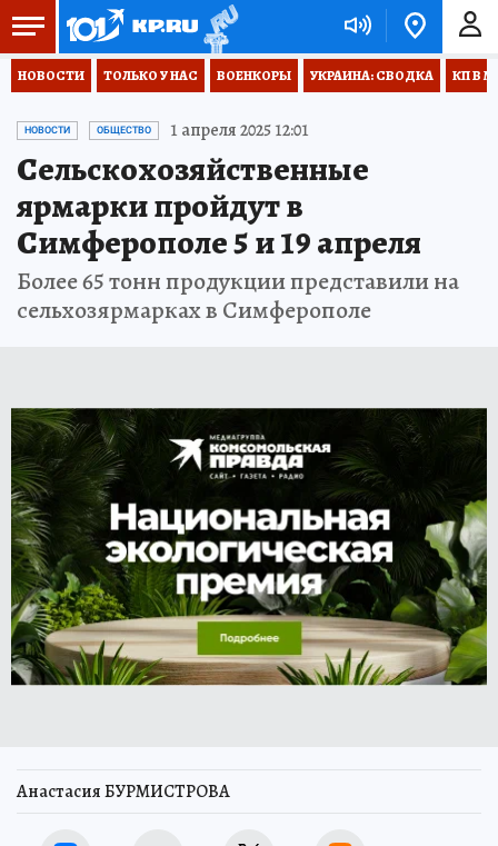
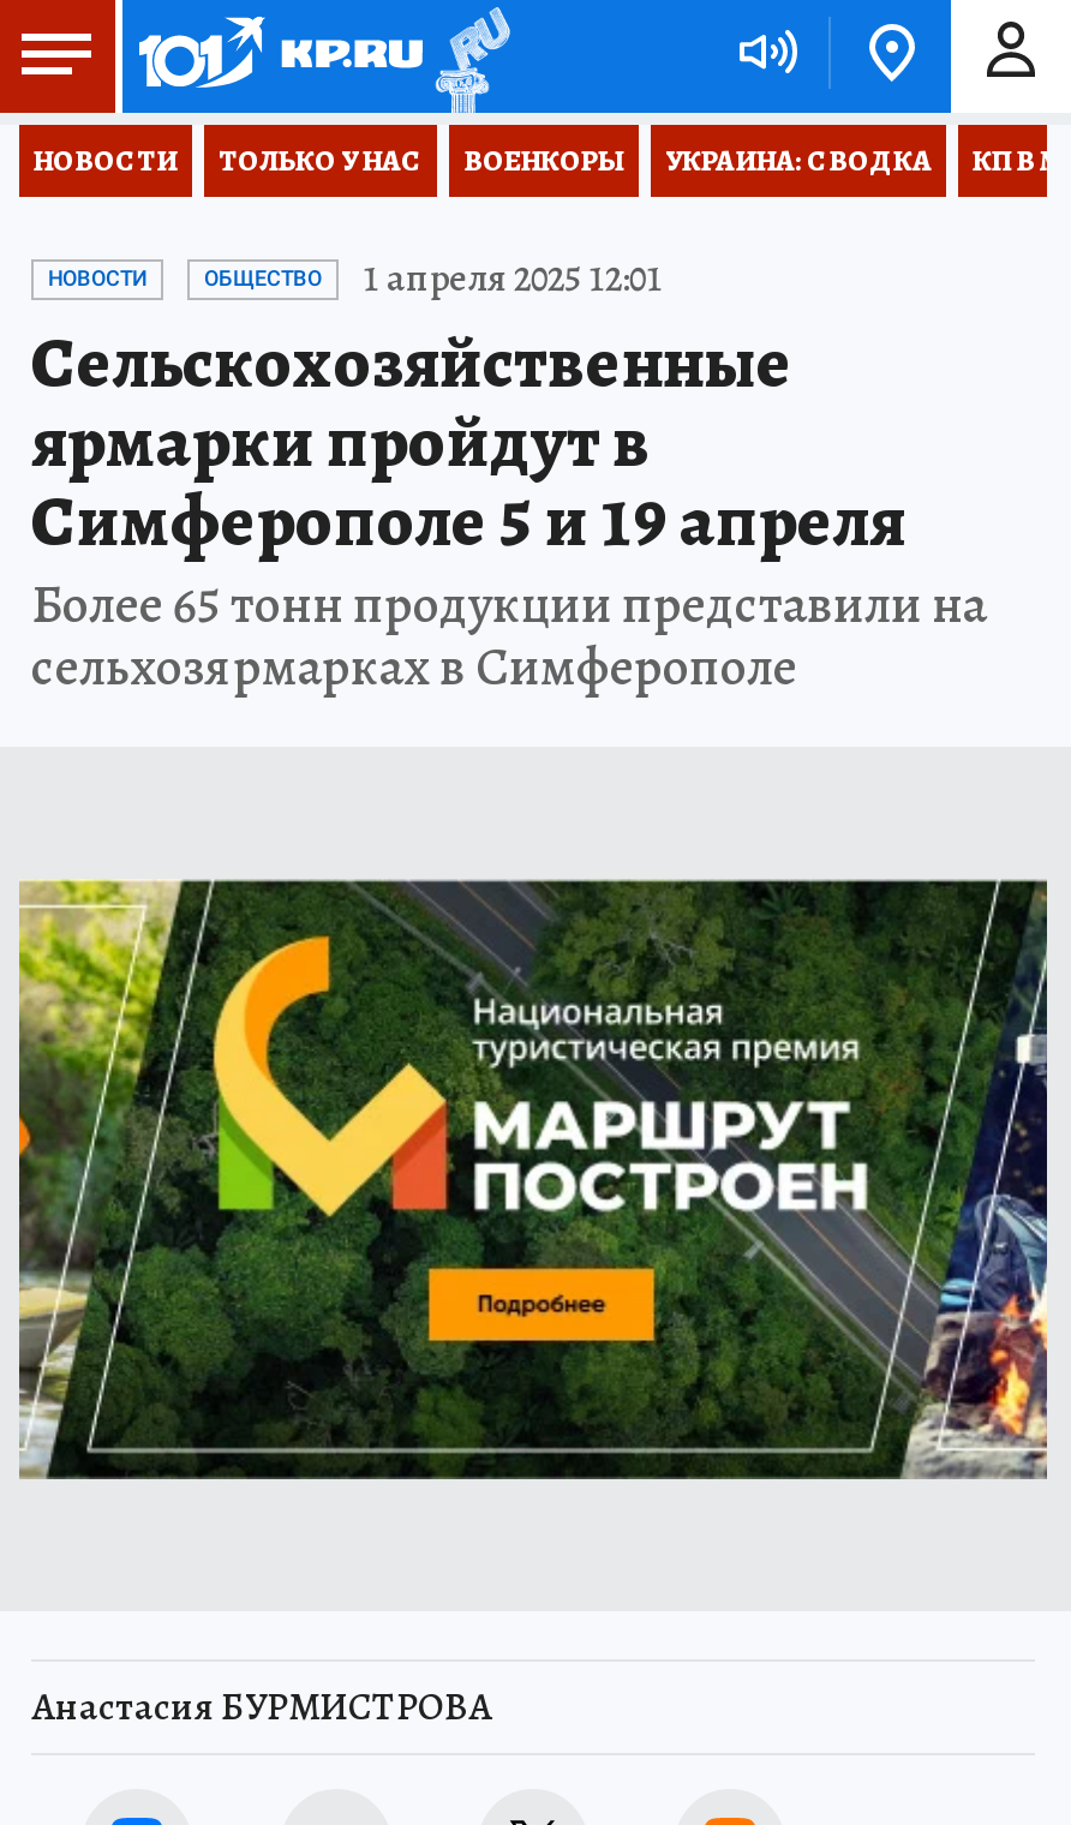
[10,407,488,686] [image] -> [17,879,1049,1482] [image]

